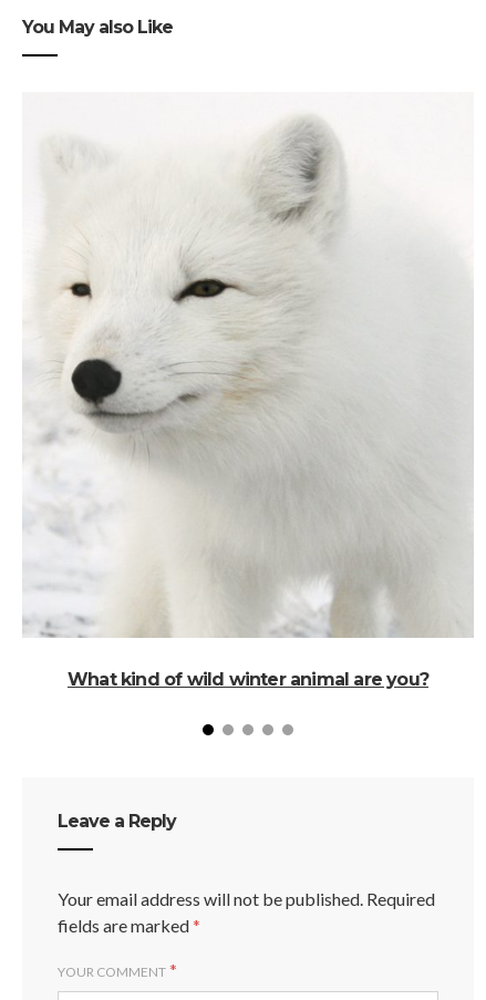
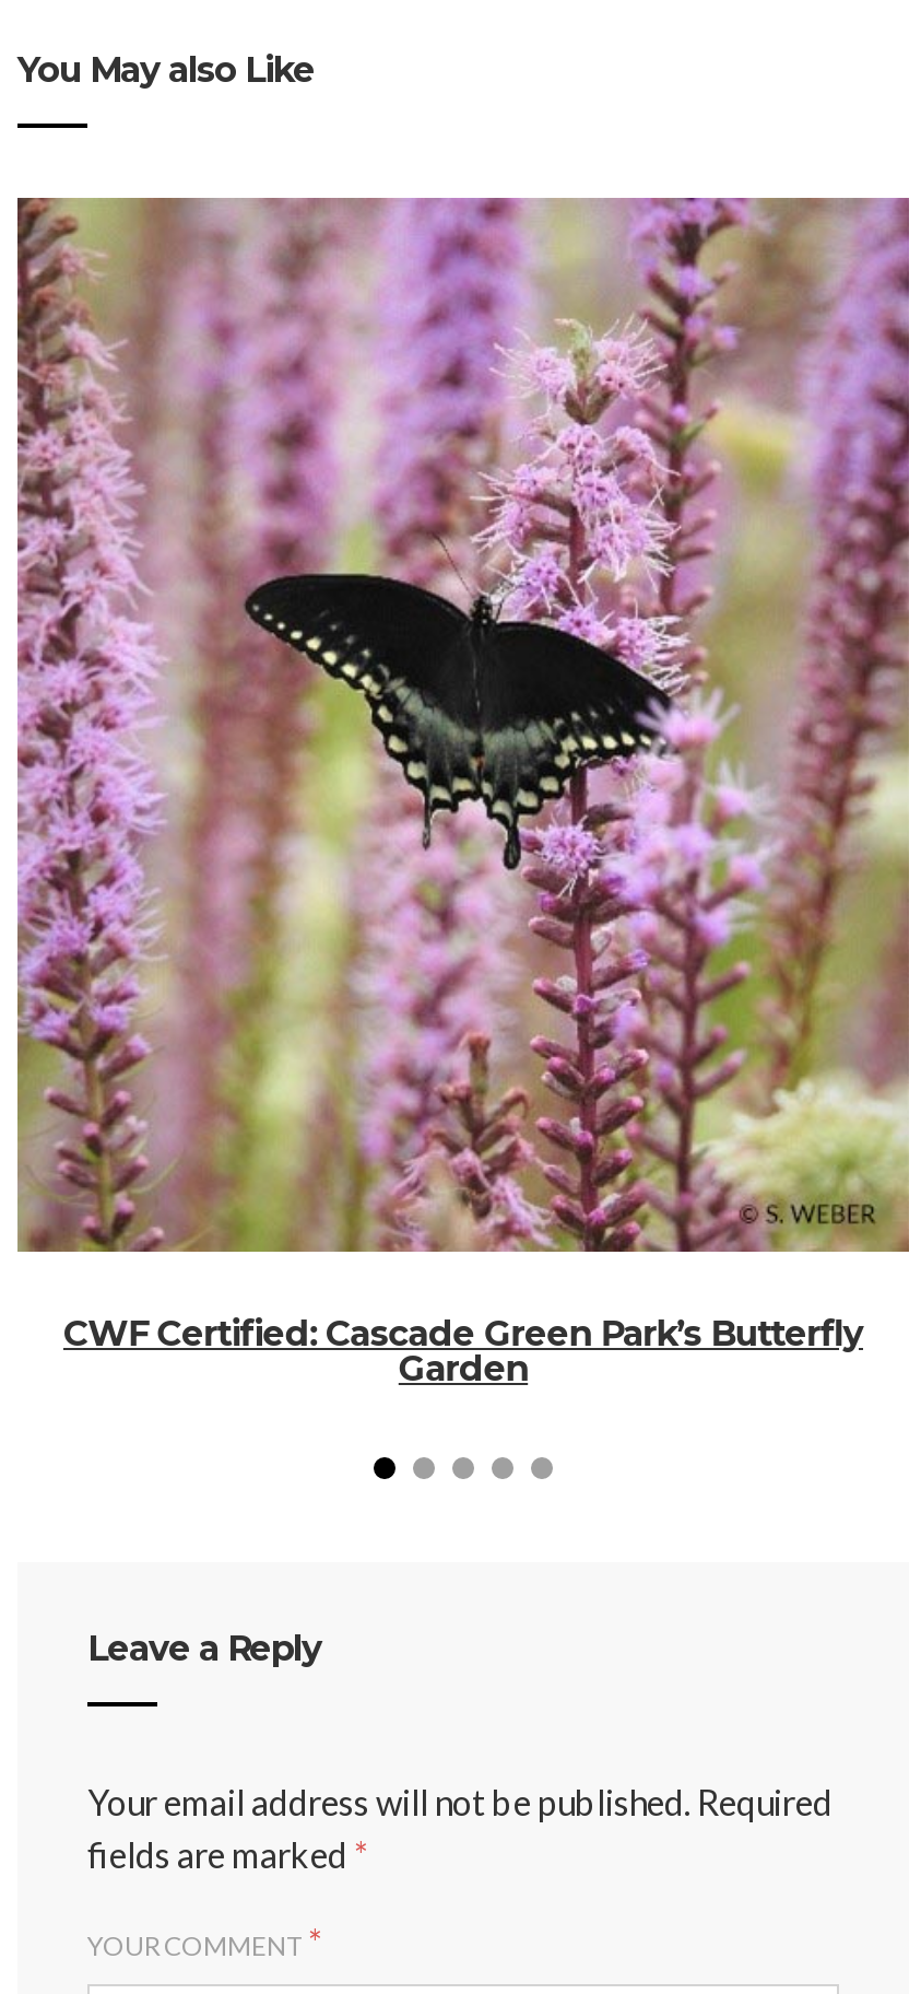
[22,92,474,690] [image] | What kind of wild winter animal are you? -> [15,196,911,1389] [image] | CWF Certified: Cascade Green Park’s Butterfly | Garden

